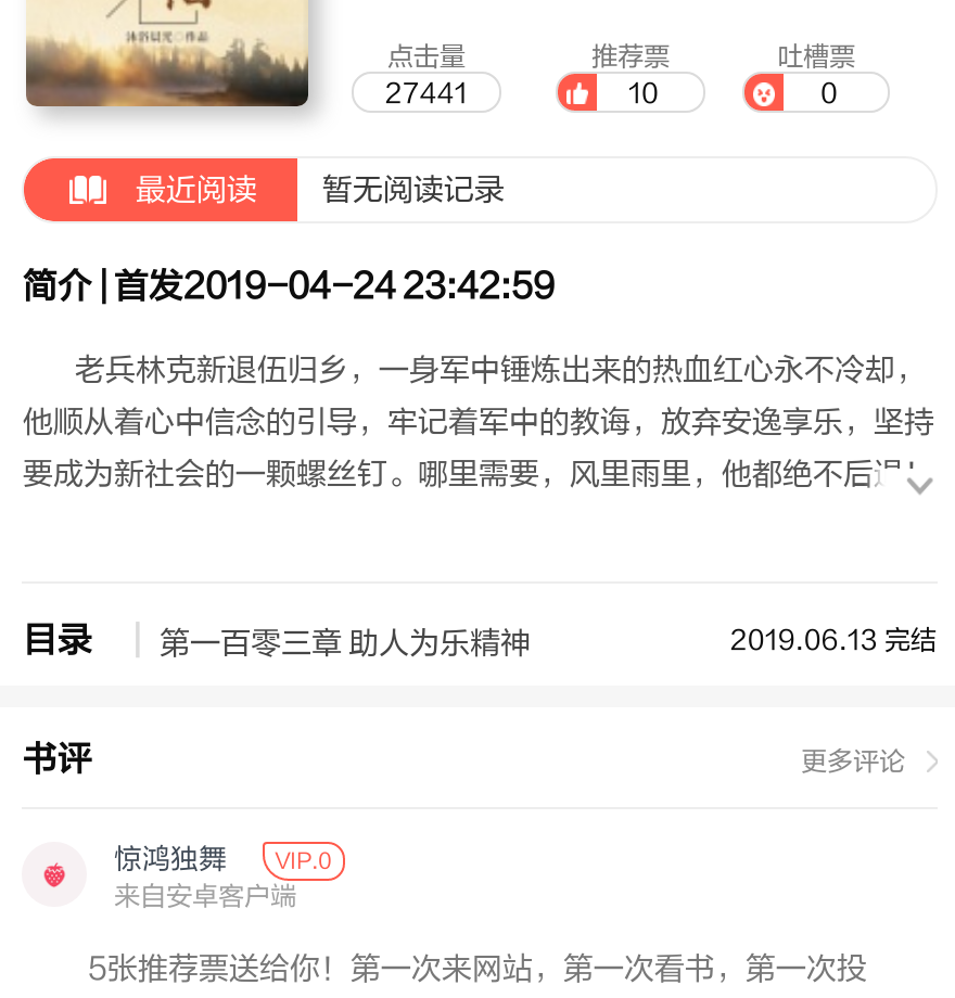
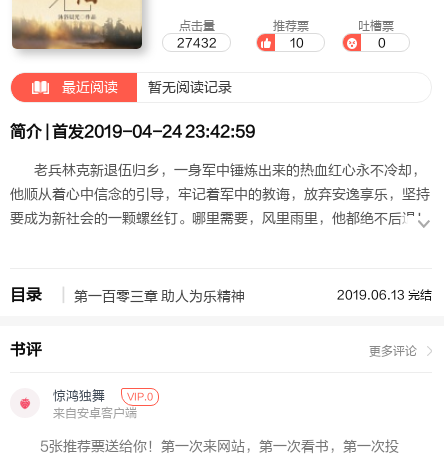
[385,77,468,108] 27441 -> [176,36,216,50] 27432

